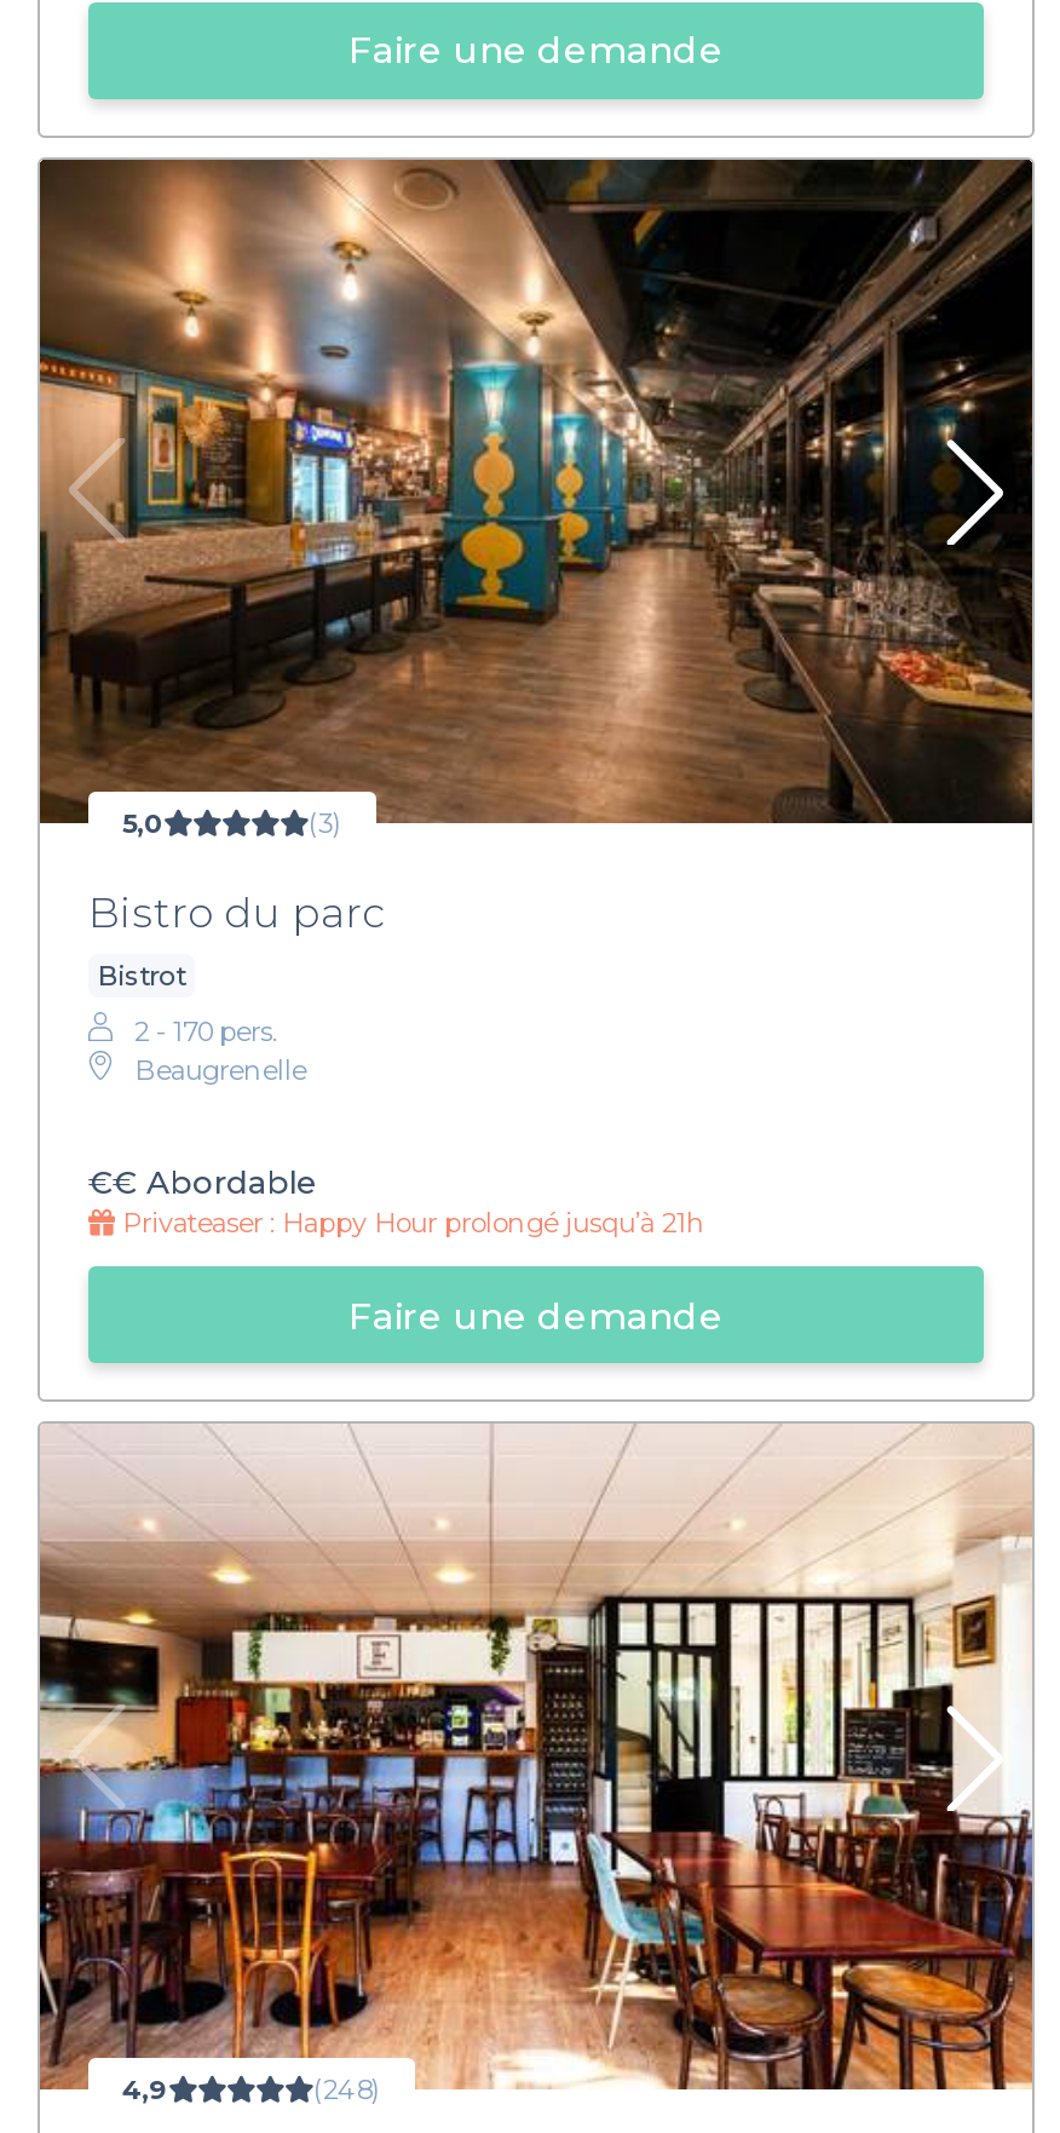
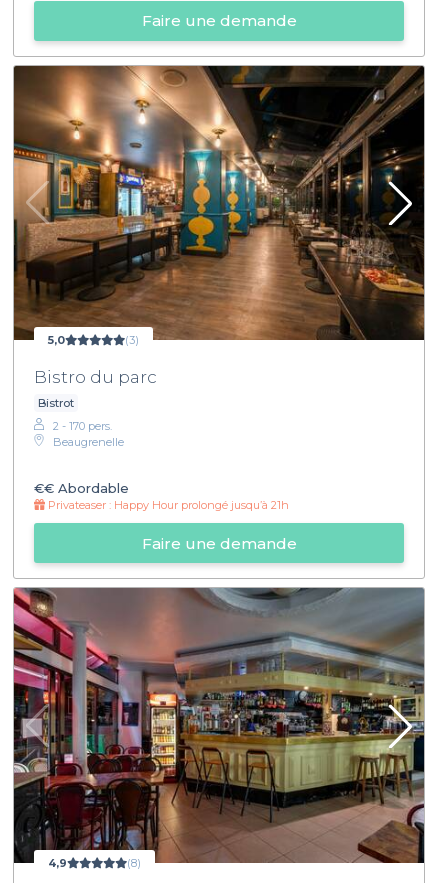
[38,1424,1035,2106] [image] | (248) -> [13,587,425,870] [image] | (8)

